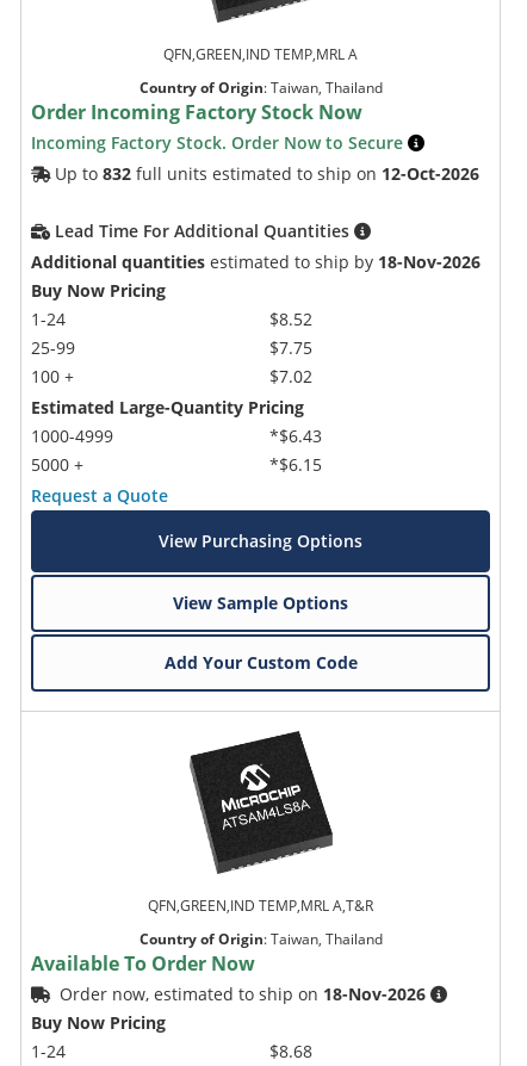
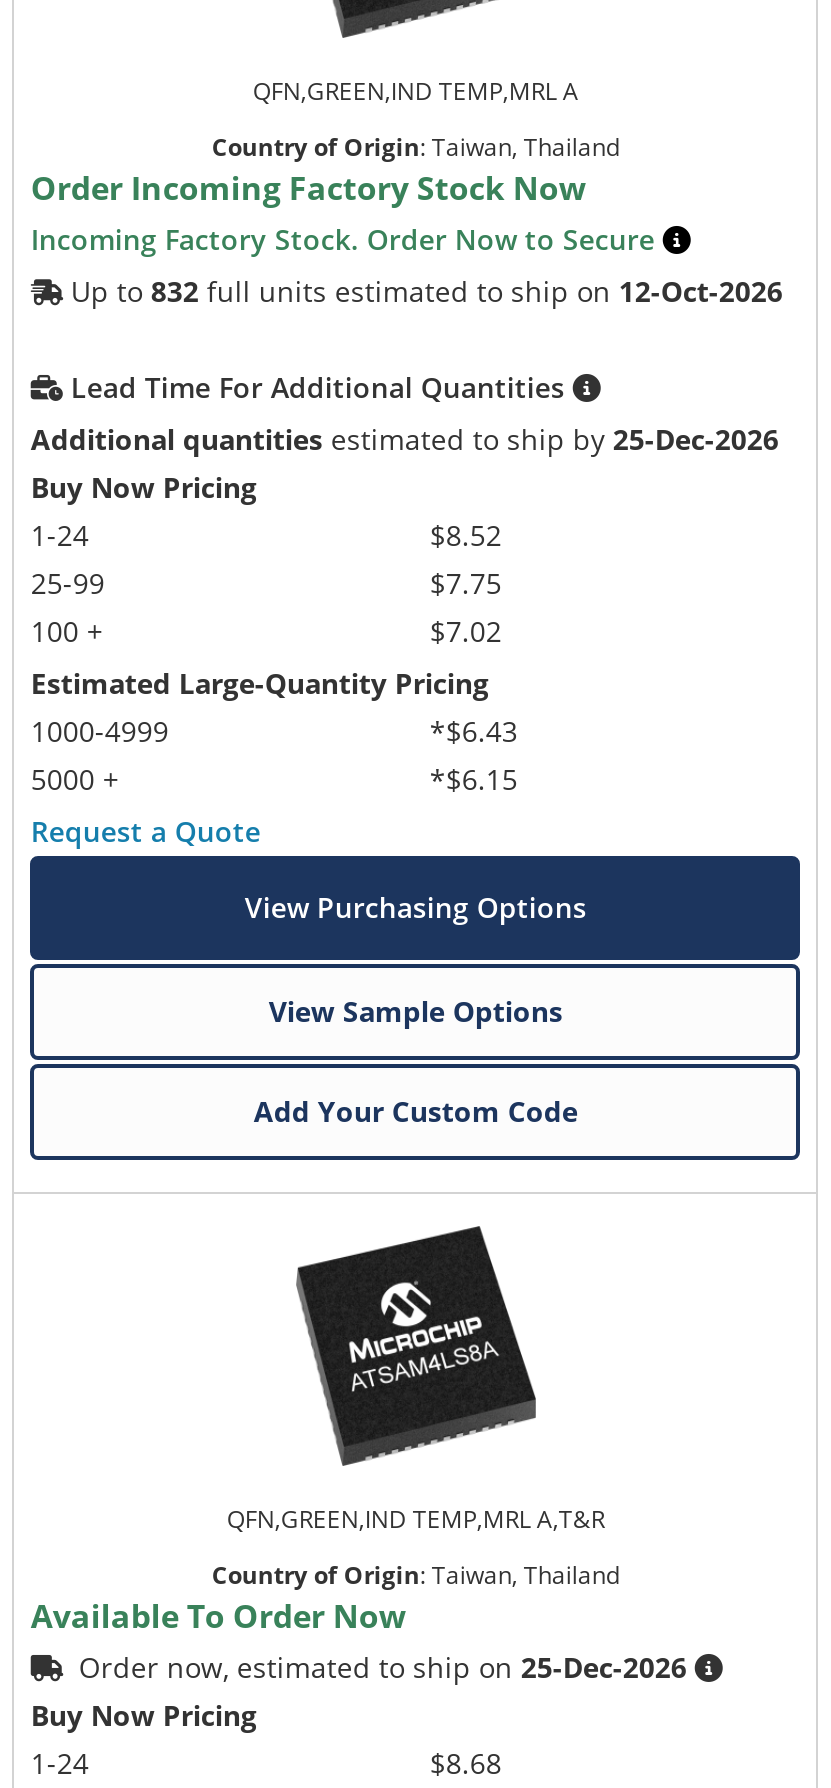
[31,250,481,273] Additional quantities estimated to ship by 18-Nov-2026 -> [31,419,779,457] Additional quantities estimated to ship by 25-Dec-2026
[60,982,426,1005] Order now, estimated to ship on 18-Nov-2026 -> [79,1647,687,1685] Order now, estimated to ship on 25-Dec-2026

